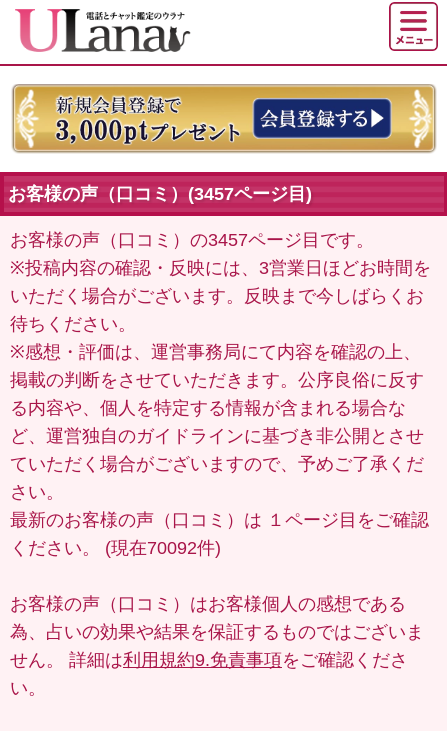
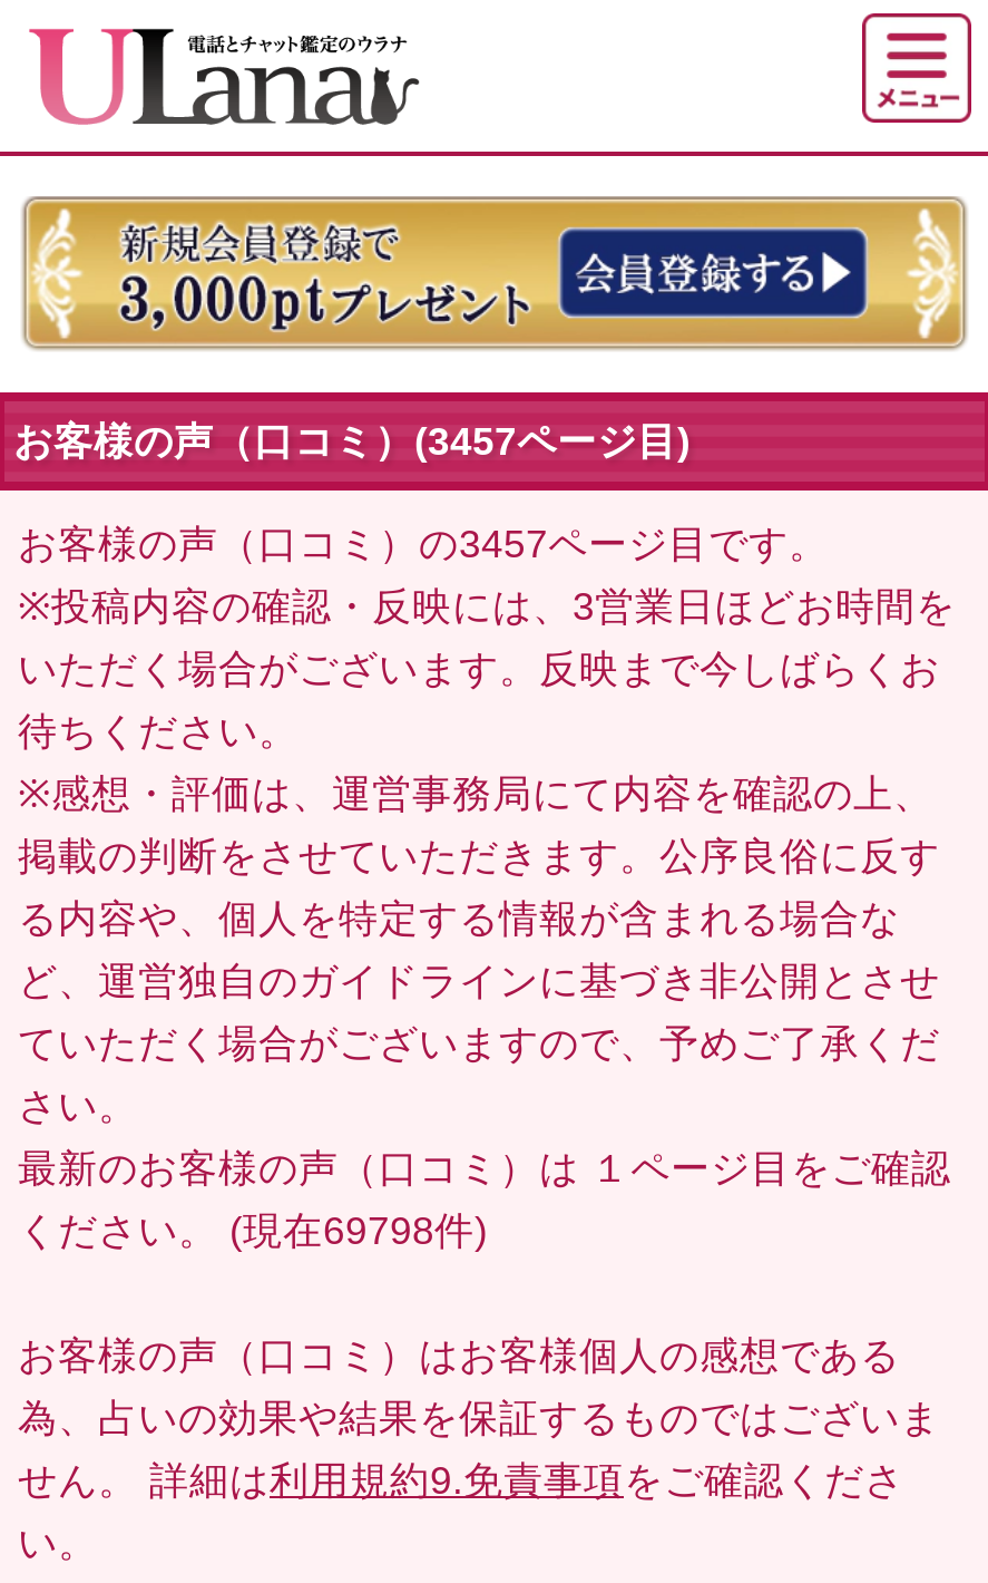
[10,538,221,558] ください。 (現在70092件) -> [18,1208,488,1252] ください。 (現在69798件)

